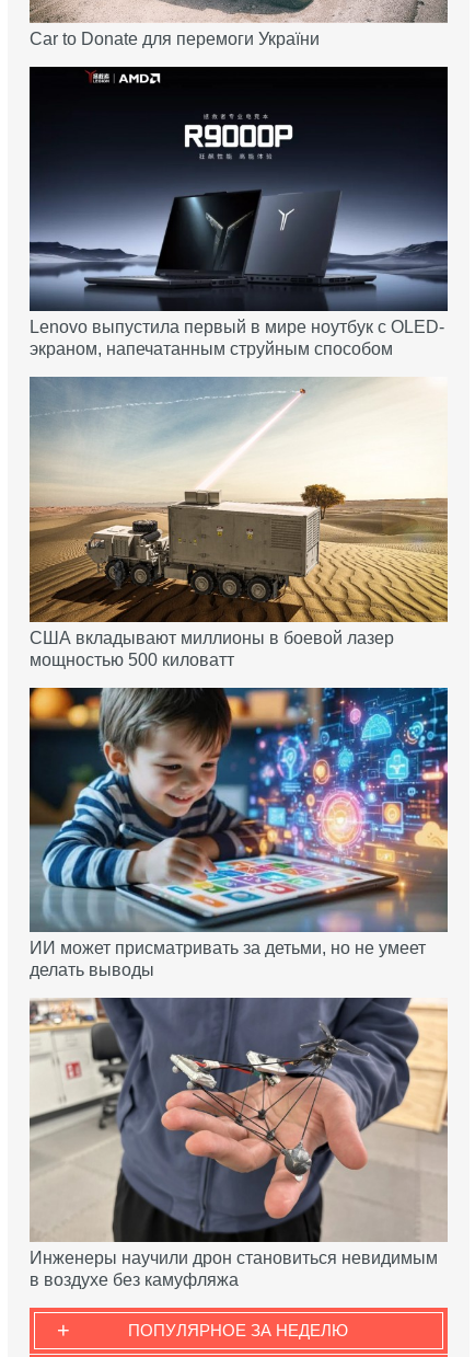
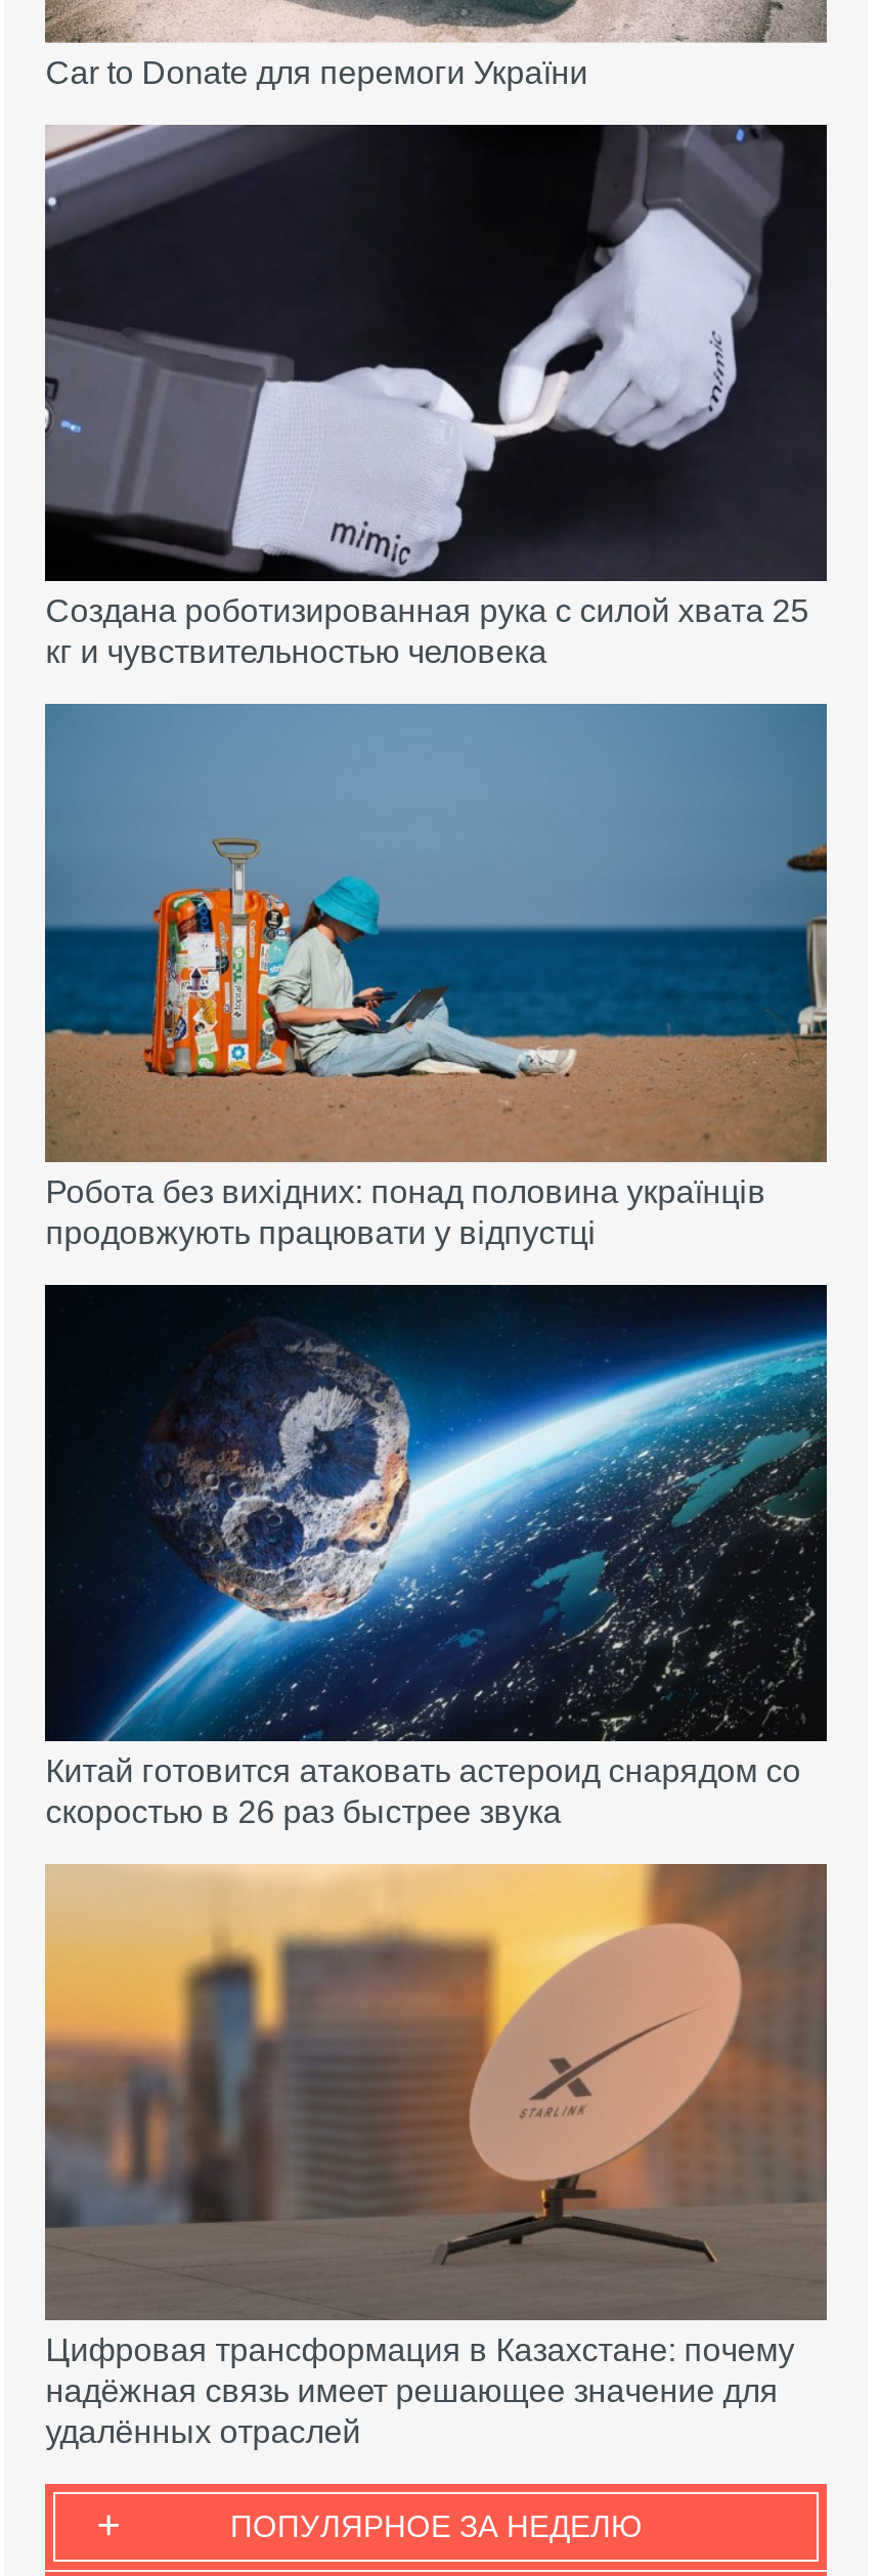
[28,66,448,358] [image] | Lenovo выпустила первый в мире ноутбук с OLED- | экраном, напечатанным струйным способом -> [43,123,825,669] [image] | Создана роботизированная рука с силой хвата 25 | кг и чувствительностью человека
[28,377,448,669] [image] | США вкладывают миллионы в боевой лазер | мощностью 500 киловатт -> [43,702,829,1249] [image] | Робота без вихідних: понад половина українців | продовжують працювати у відпустці
[28,687,449,979] [image] | ИИ может присматривать за детьми, но не умеет | делать выводы -> [43,1283,829,1829] [image] | Китай готовится атаковать астероид снарядом со | скоростью в 26 раз быстрее звука
[30,997,448,1290] [image] | Инженеры научили дрон становиться невидимым | в воздухе без камуфляжа -> [45,1862,829,2450] [image] | Цифровая трансформация в Казахстане: почему | надёжная связь имеет решающее значение для | удалённых отраслей

